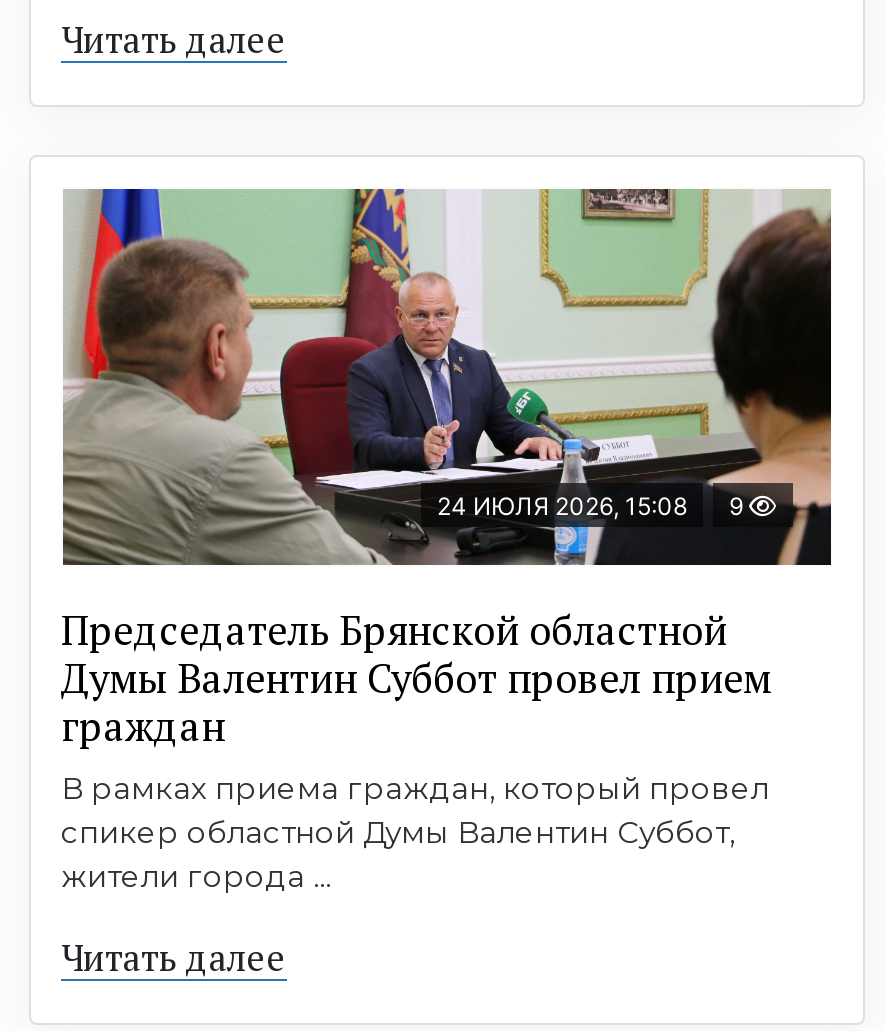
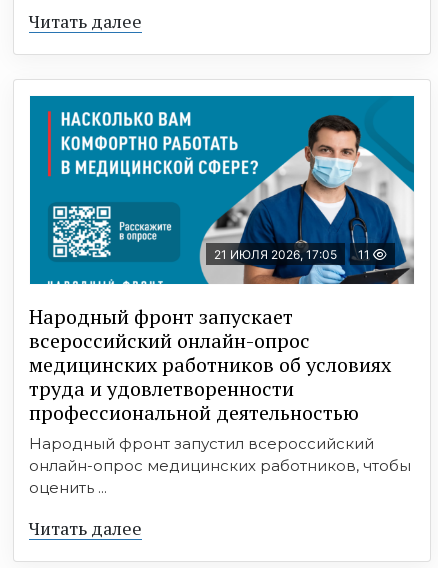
[61,187,833,567] [image] | 24 ИЮЛЯ 2026, 15:08 | 9 -> [29,95,415,285] [image] | 21 ИЮЛЯ 2026, 17:05 | 11
[61,603,771,895] Председатель Брянской областной | Думы Валентин Суббот провел прием | граждан | В рамках приема граждан, который провел | спикер областной Думы Валентин Суббот, | жители города ... -> [29,303,411,497] Народный фронт запускает | всероссийский онлайн-опрос | медицинских работников об условиях | труда и удовлетворенности | профессиональной деятельностью | Народный фронт запустил всероссийский | онлайн-опрос медицинских работников, чтобы | оценить ...

